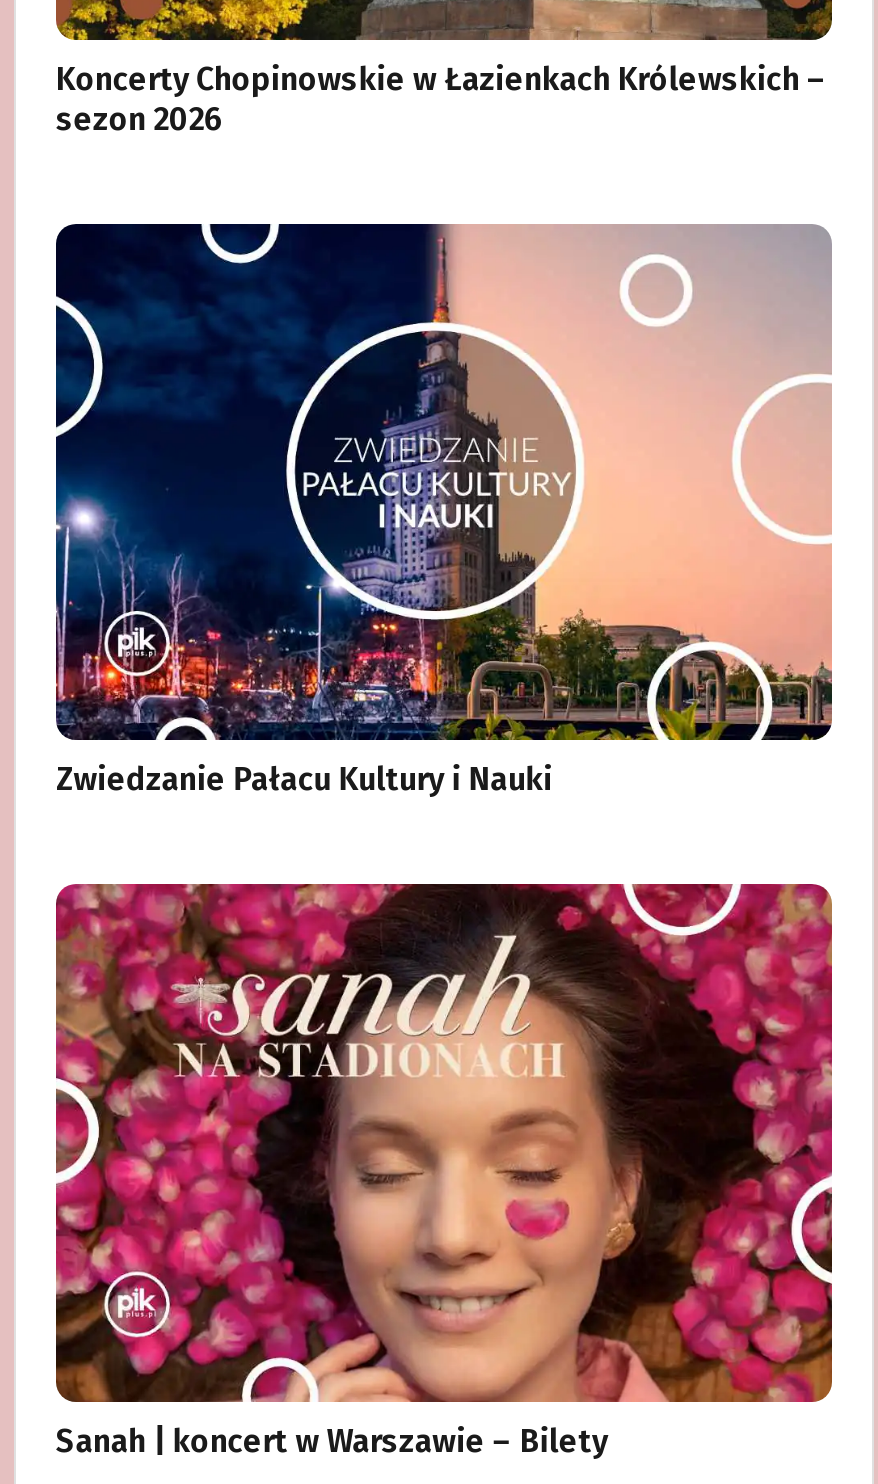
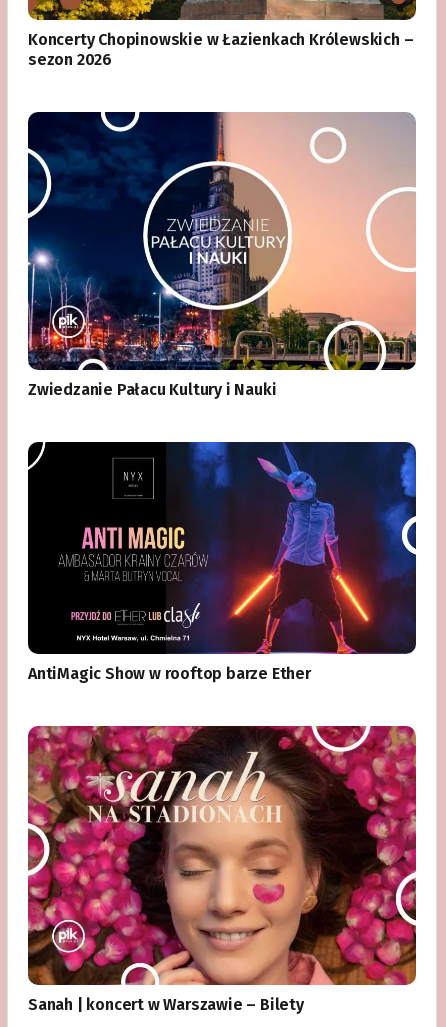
none -> [27,441,417,683] [image] | AntiMagic Show w rooftop barze Ether

